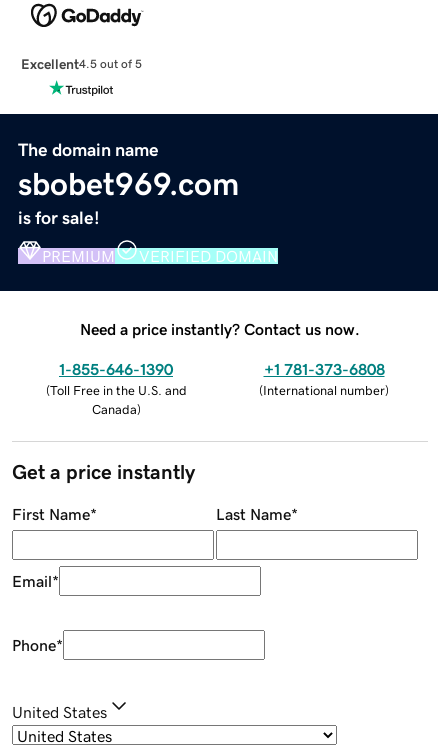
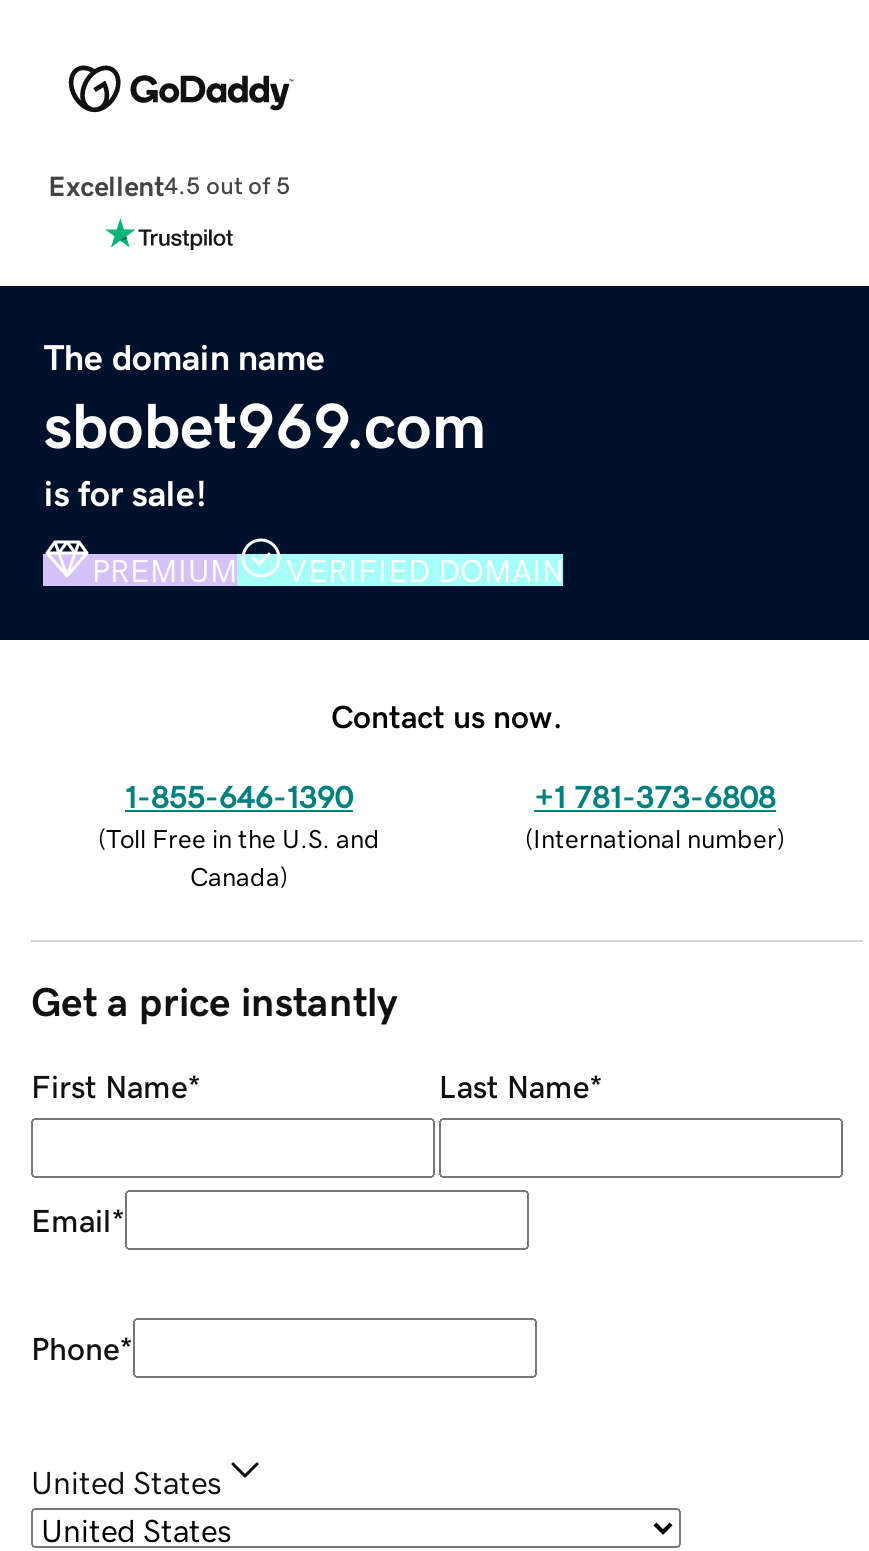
[80,321,360,337] Need a price instantly? Contact us now. -> [331,699,563,731] Contact us now.

